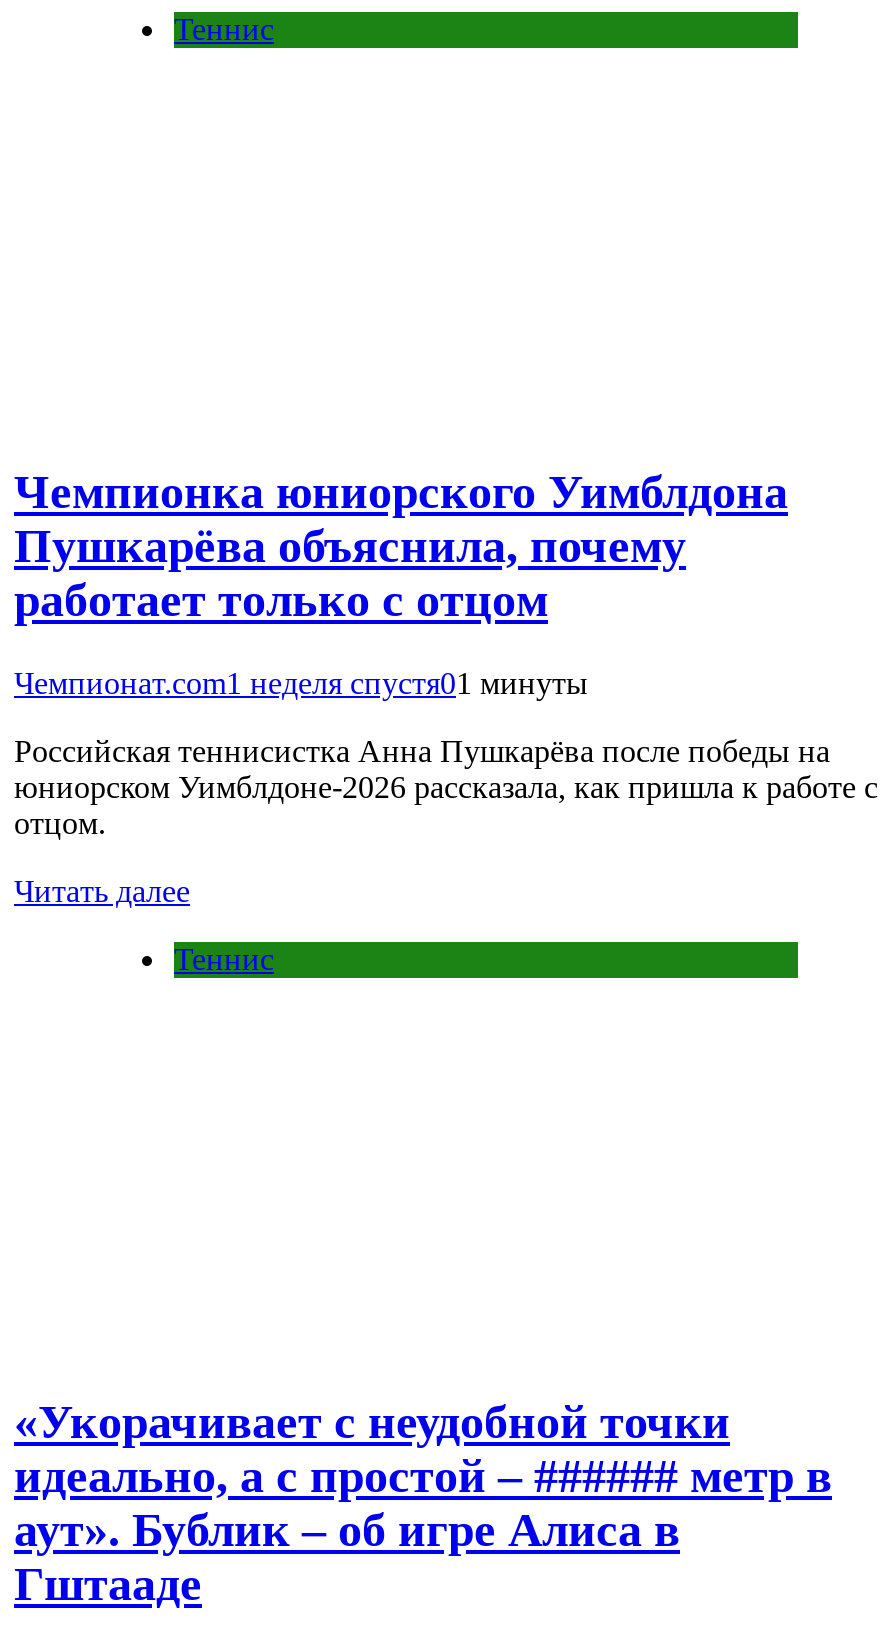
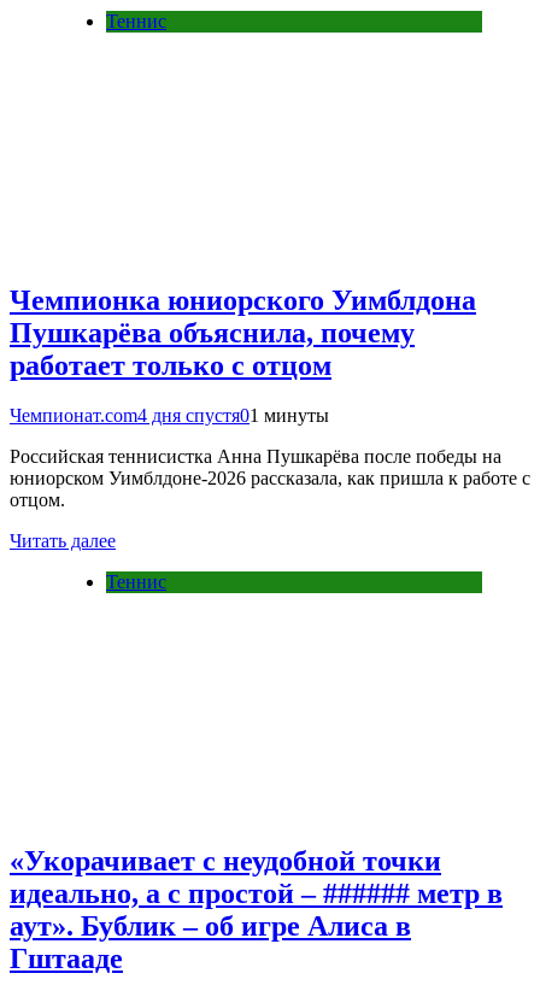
[14,667,588,701] Чемпионат.com1 неделя спустя01 минуты -> [10,406,329,426] Чемпионат.com4 дня спустя01 минуты

